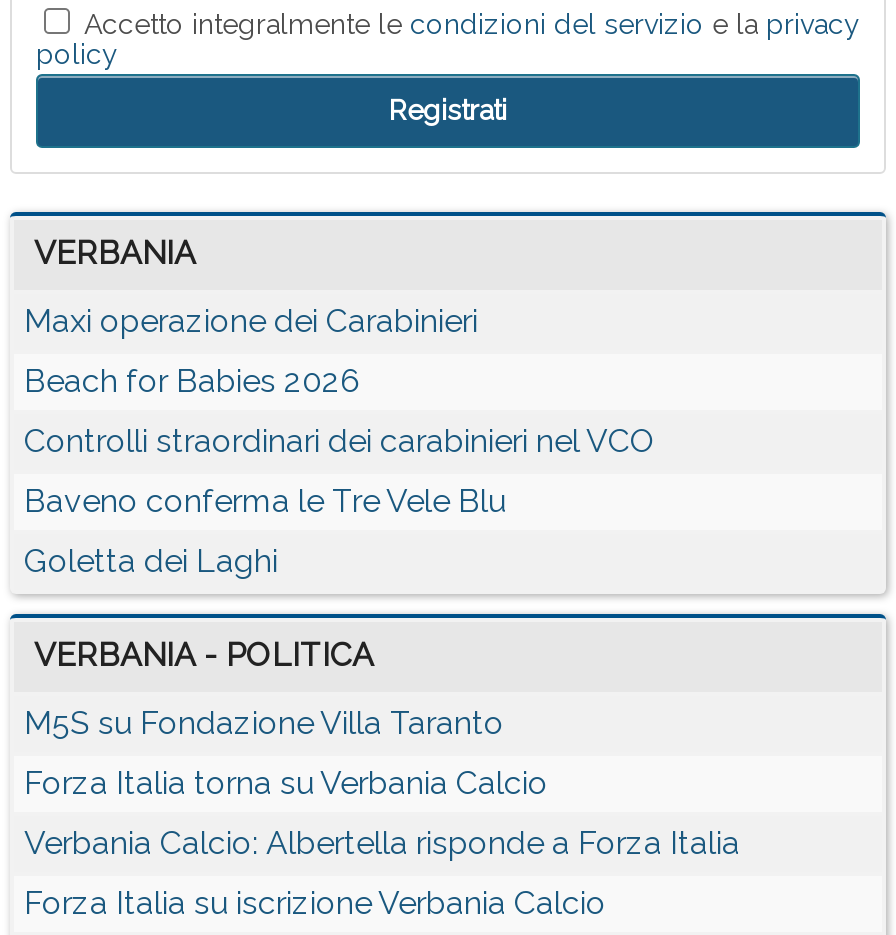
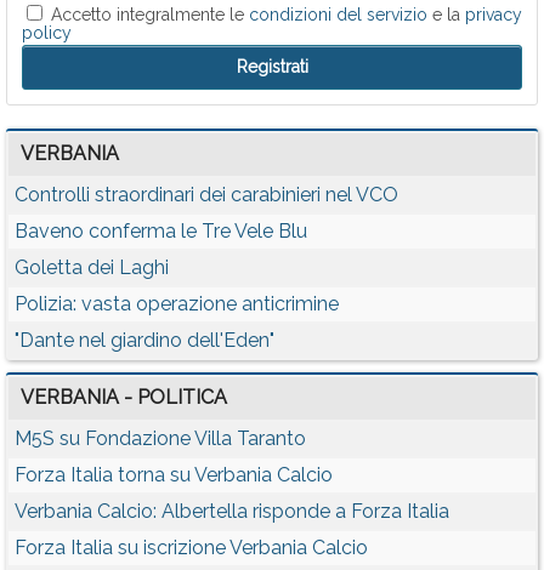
[24,303,478,401] Maxi operazione dei Carabinieri | Beach for Babies 2026 -> none
moved [24,423,656,581] -> [15,184,398,279]: Controlli straordinari dei carabinieri nel VCO | Baveno conferma le Tre Vele Blu | Goletta dei Laghi
none -> [15,293,339,352] Polizia: vasta operazione anticrimine | "Dante nel giardino dell'Eden"

